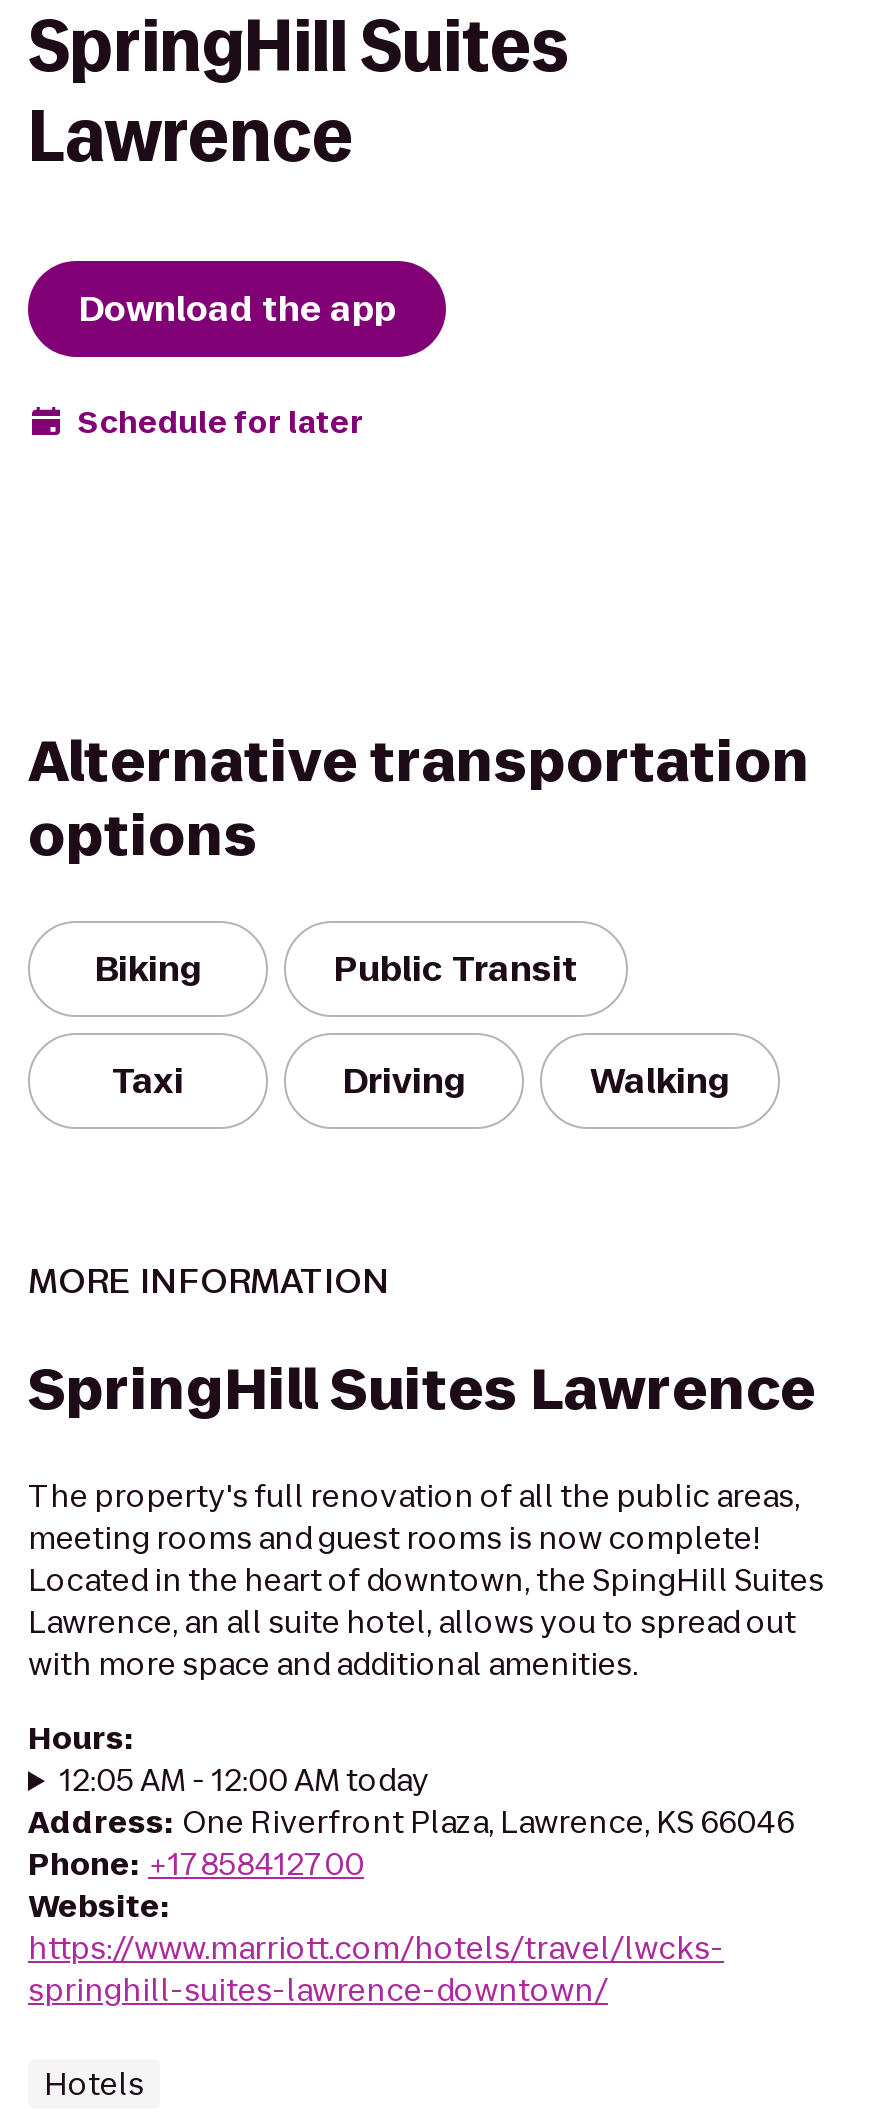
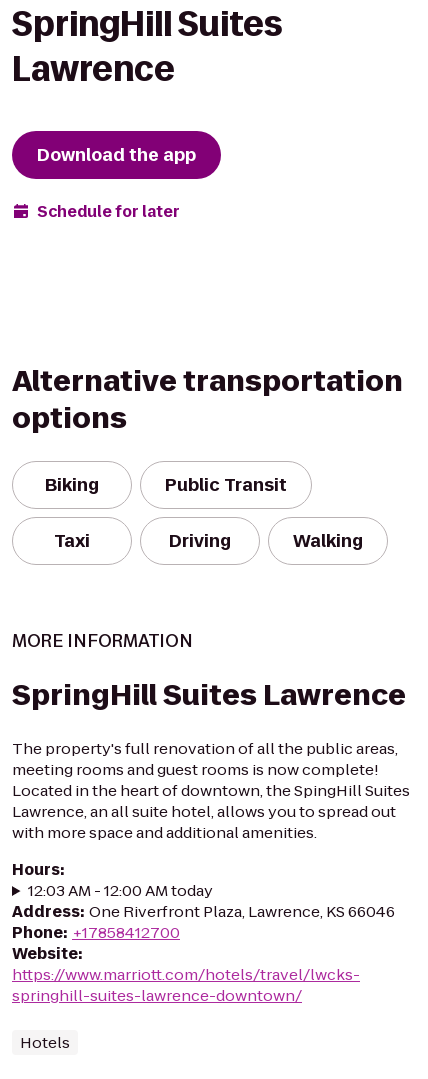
[60,1759,430,1801] 12:05 AM - 12:00 AM today -> [28,880,213,901] 12:03 AM - 12:00 AM today

